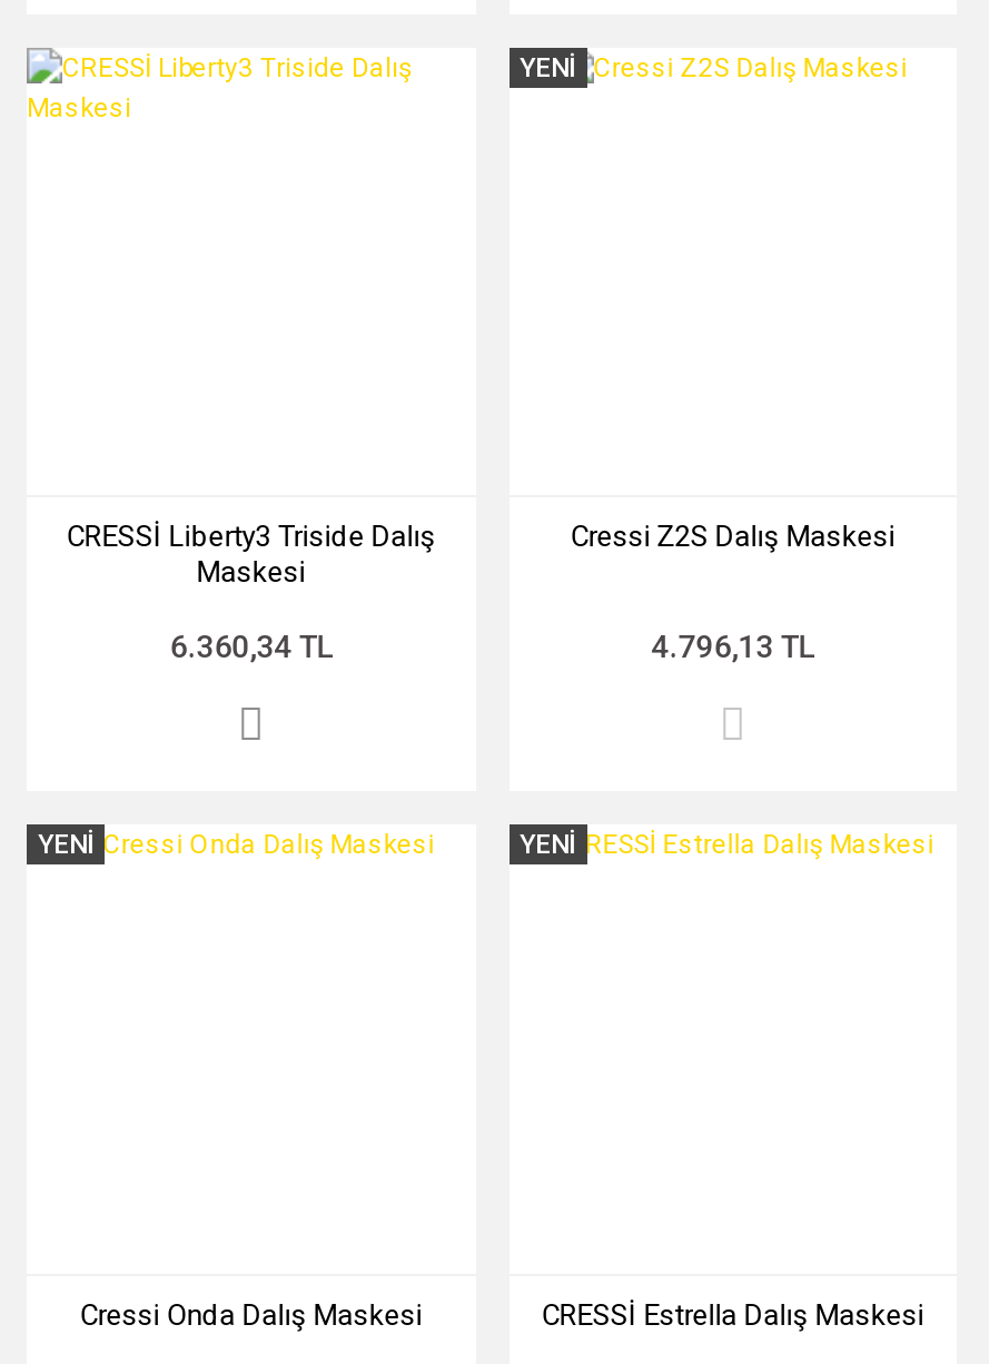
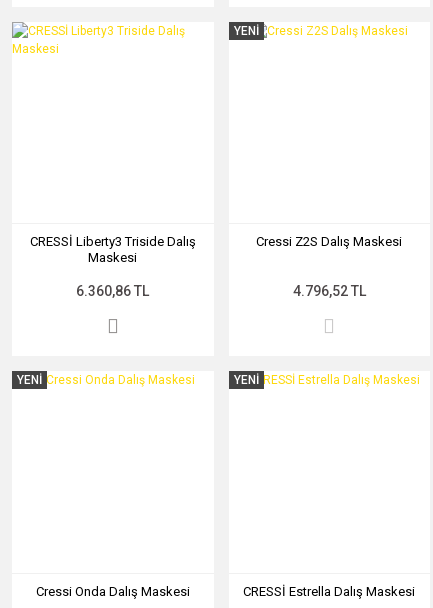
[170,629,332,664] 6.360,34 TL -> [76,283,149,299] 6.360,86 TL
[651,629,814,664] 4.796,13 TL -> [293,283,366,299] 4.796,52 TL

